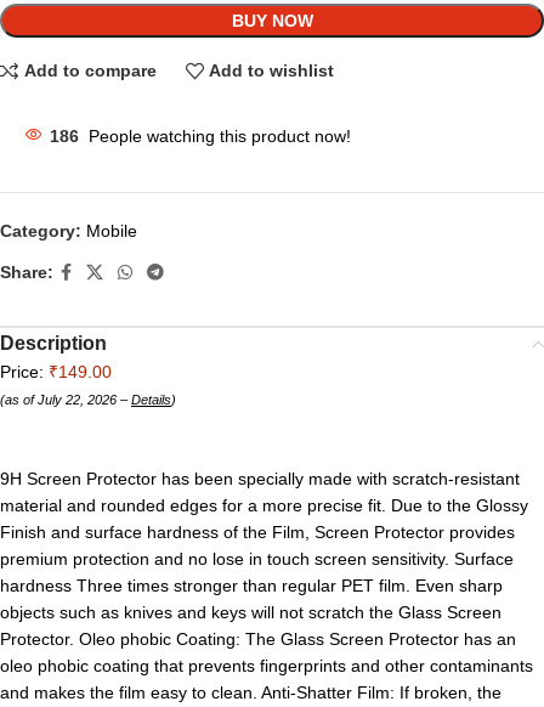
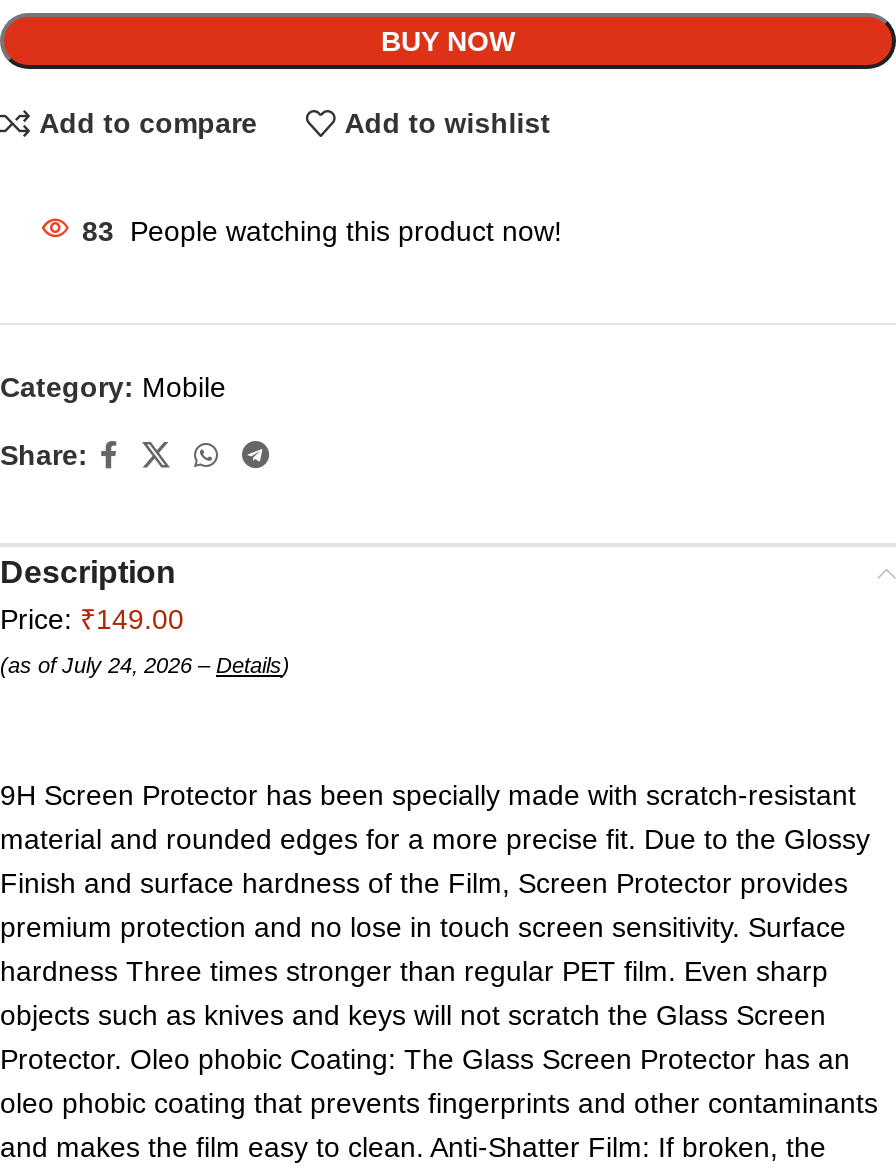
[50,126,351,146] 186 People watching this product now! -> [82,215,562,247] 83 People watching this product now!
[0,392,176,407] (as of July 22, 2026 – Details) -> [0,653,290,677] (as of July 24, 2026 – Details)

